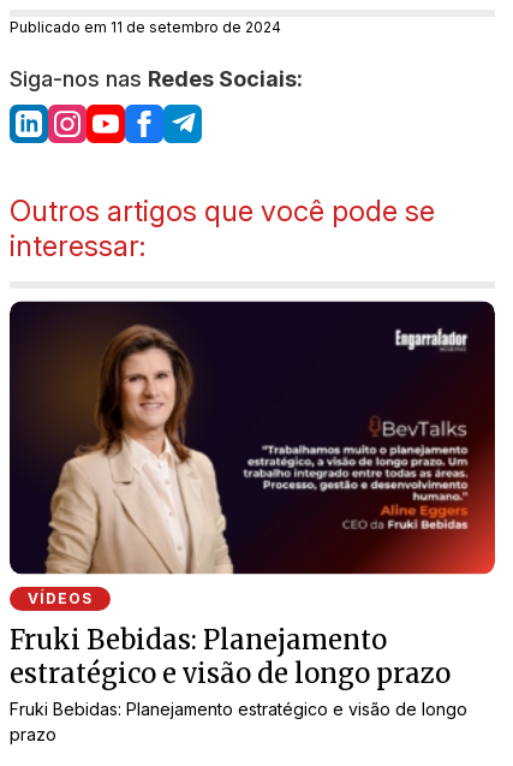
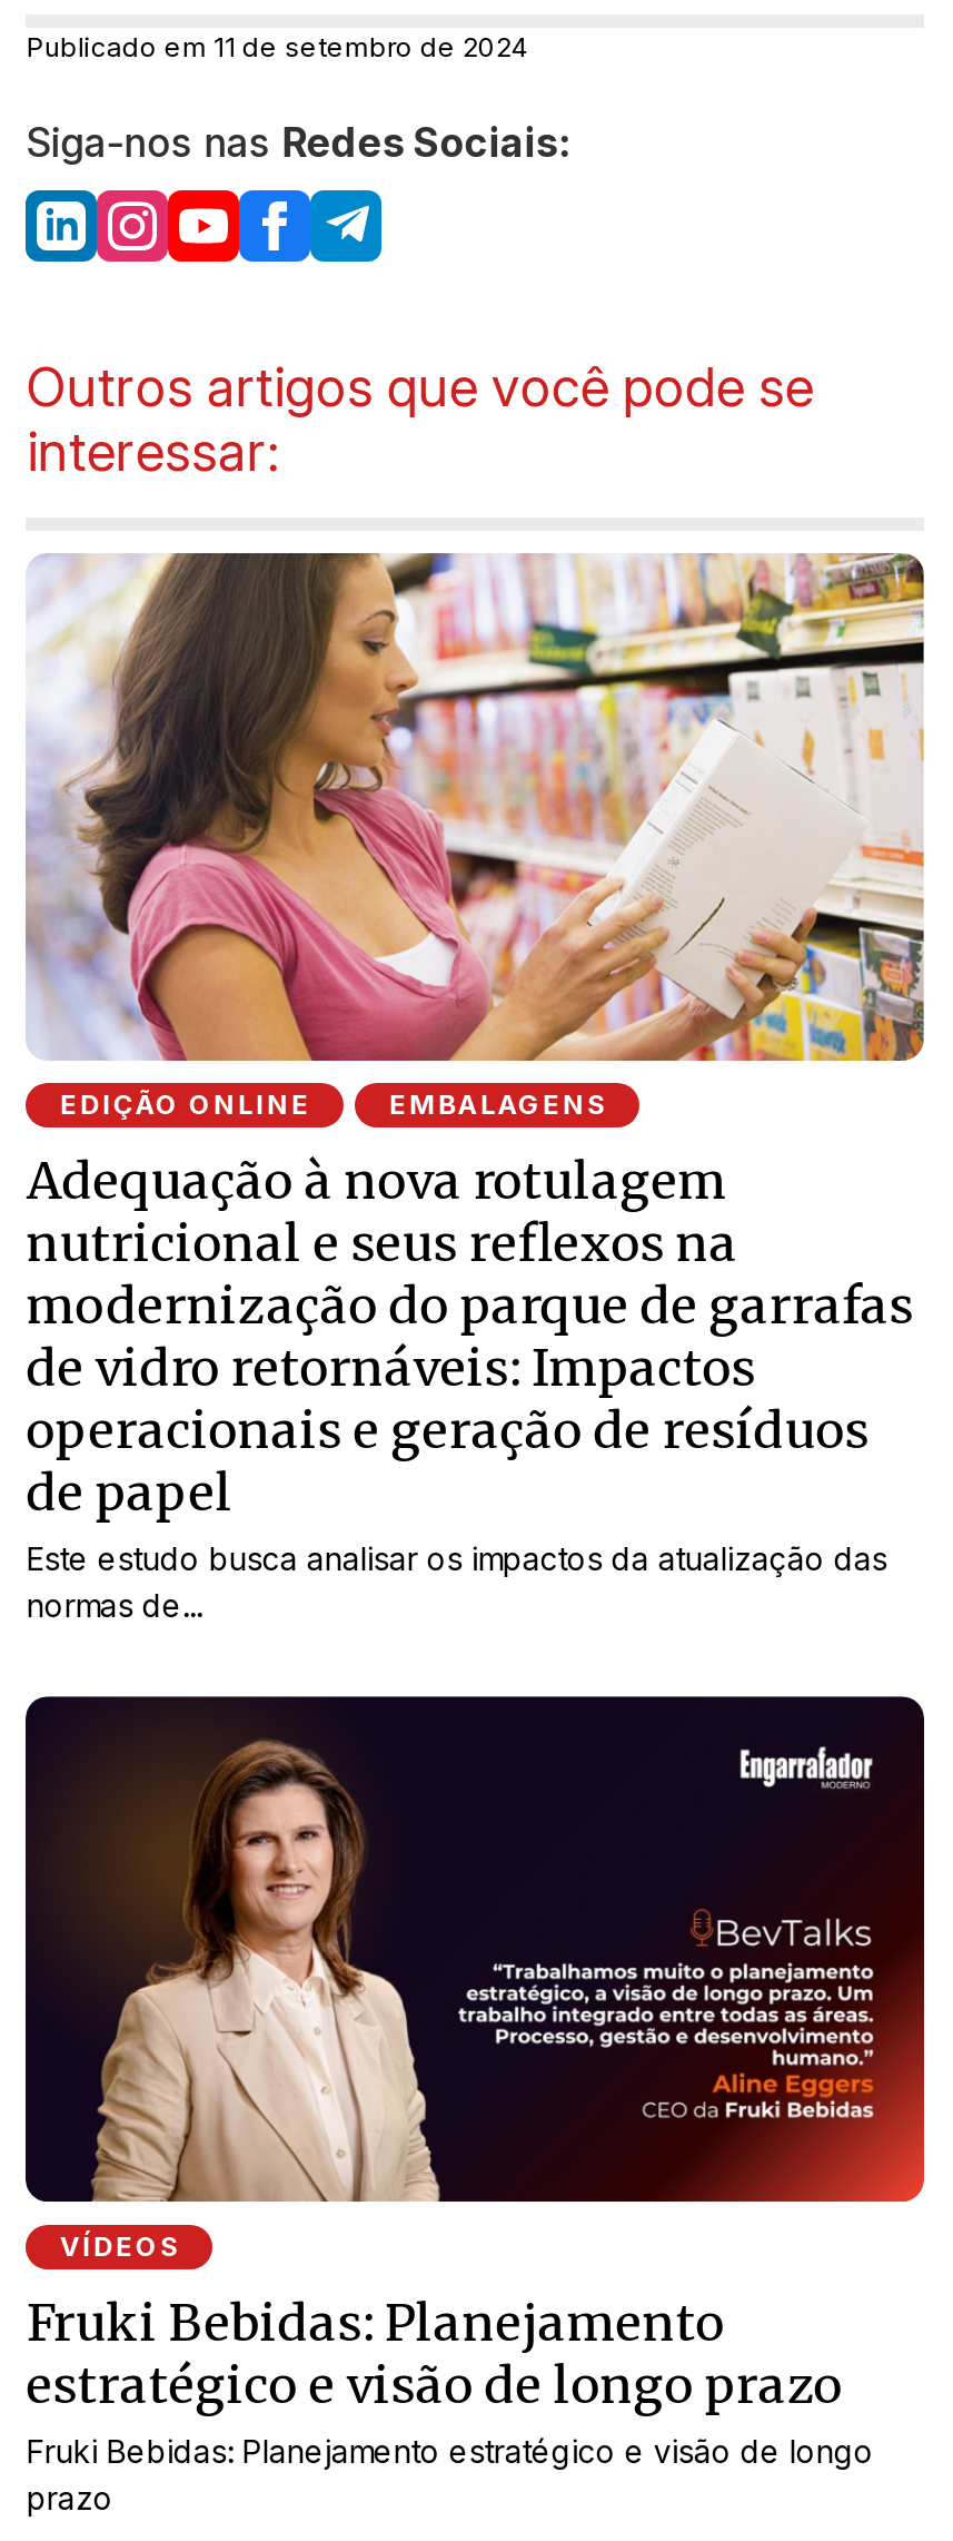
none -> [26,551,926,1624] [image] | EDIÇÃO ONLINE | EMBALAGENS | Adequação à nova rotulagem | nutricional e seus reflexos na | modernização do parque de garrafas | de vidro retornáveis: Impactos | operacionais e geração de resíduos | de papel | Este estudo busca analisar os impactos da atualização das | normas de...

